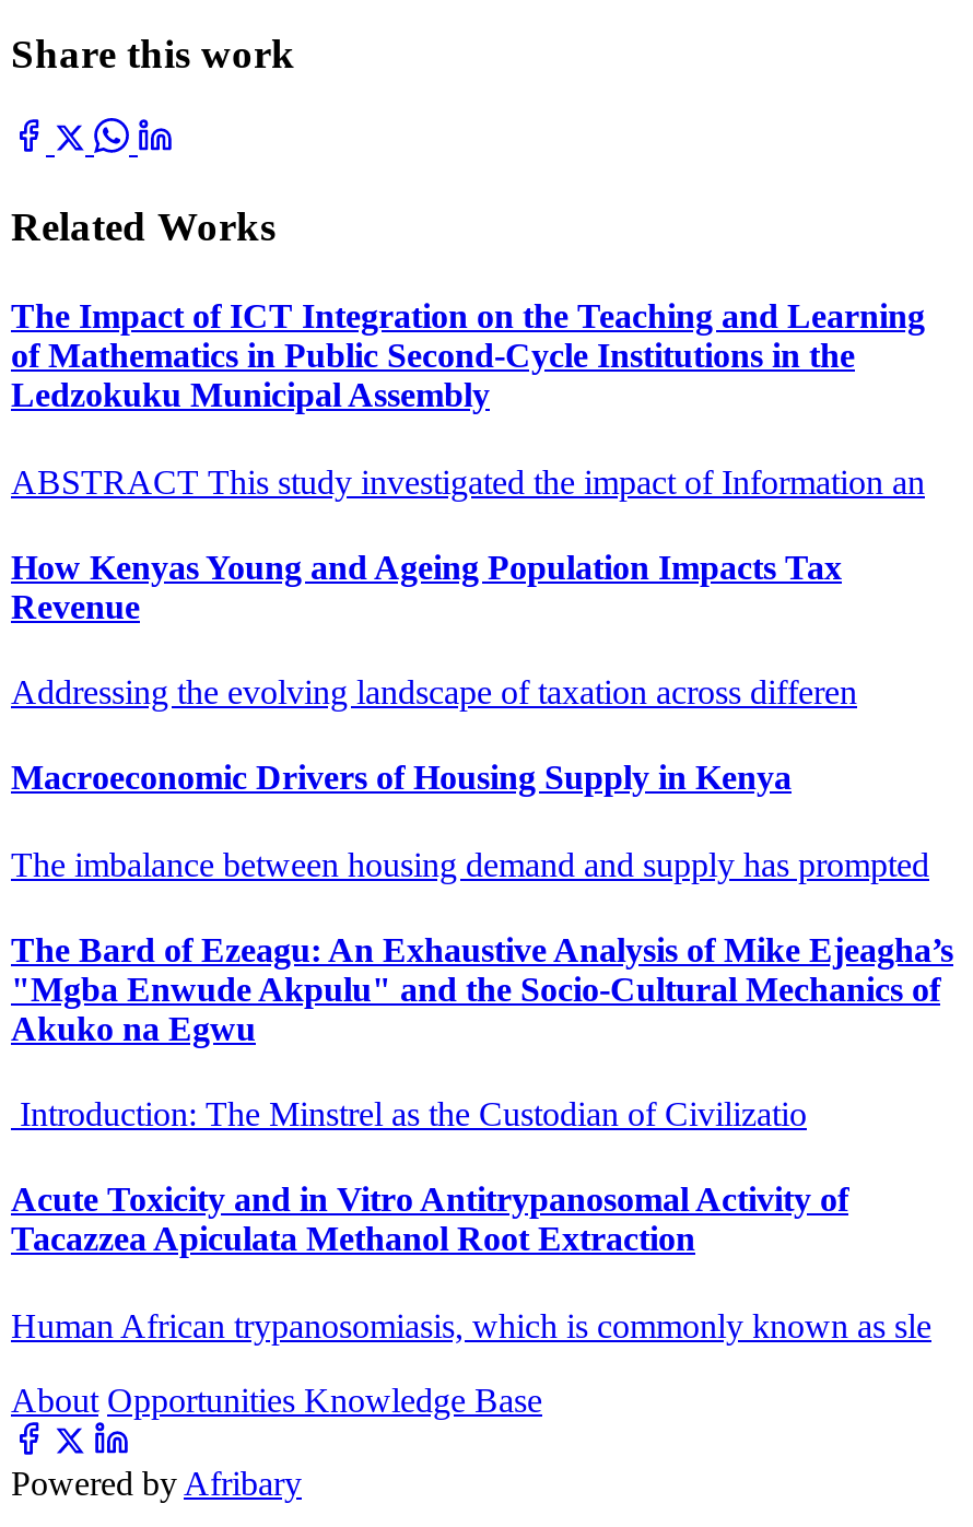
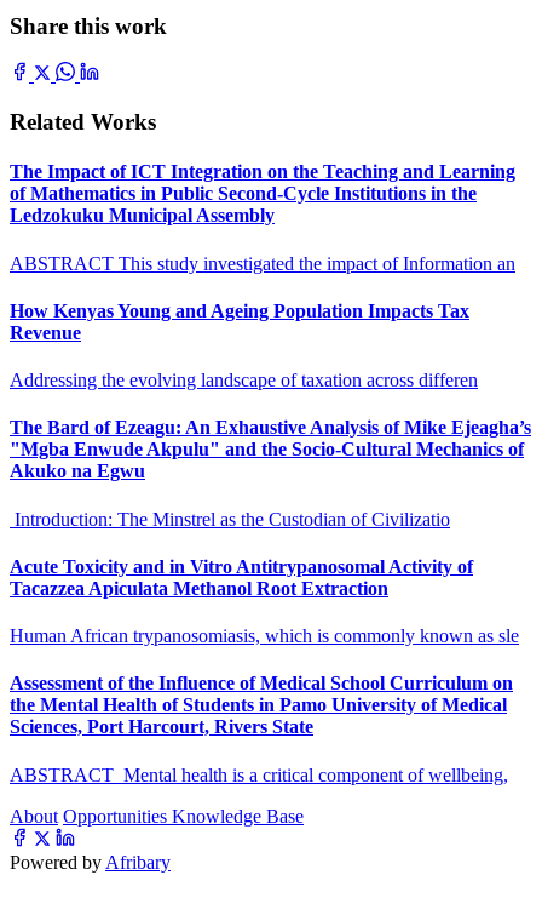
[11,759,929,882] Macroeconomic Drivers of Housing Supply in Kenya | The imbalance between housing demand and supply has prompted -> none
moved [11,931,953,1344] -> [10,417,531,646]: The Bard of Ezeagu: An Exhaustive Analysis of Mike Ejeagha’s | "Mgba Enwude Akpulu" and the Socio-Cultural Mechanics of | Akuko na Egwu | Introduction: The Minstrel as the Custodian of Civilizatio | Acute Toxicity and in Vitro Antitrypanosomal Activity of | Tacazzea Apiculata Methanol Root Extraction | Human African trypanosomiasis, which is commonly known as sle
none -> [10,673,513,785] Assessment of the Influence of Medical School Curriculum on | the Mental Health of Students in Pamo University of Medical | Sciences, Port Harcourt, Rivers State | ABSTRACT Mental health is a critical component of wellbeing,

